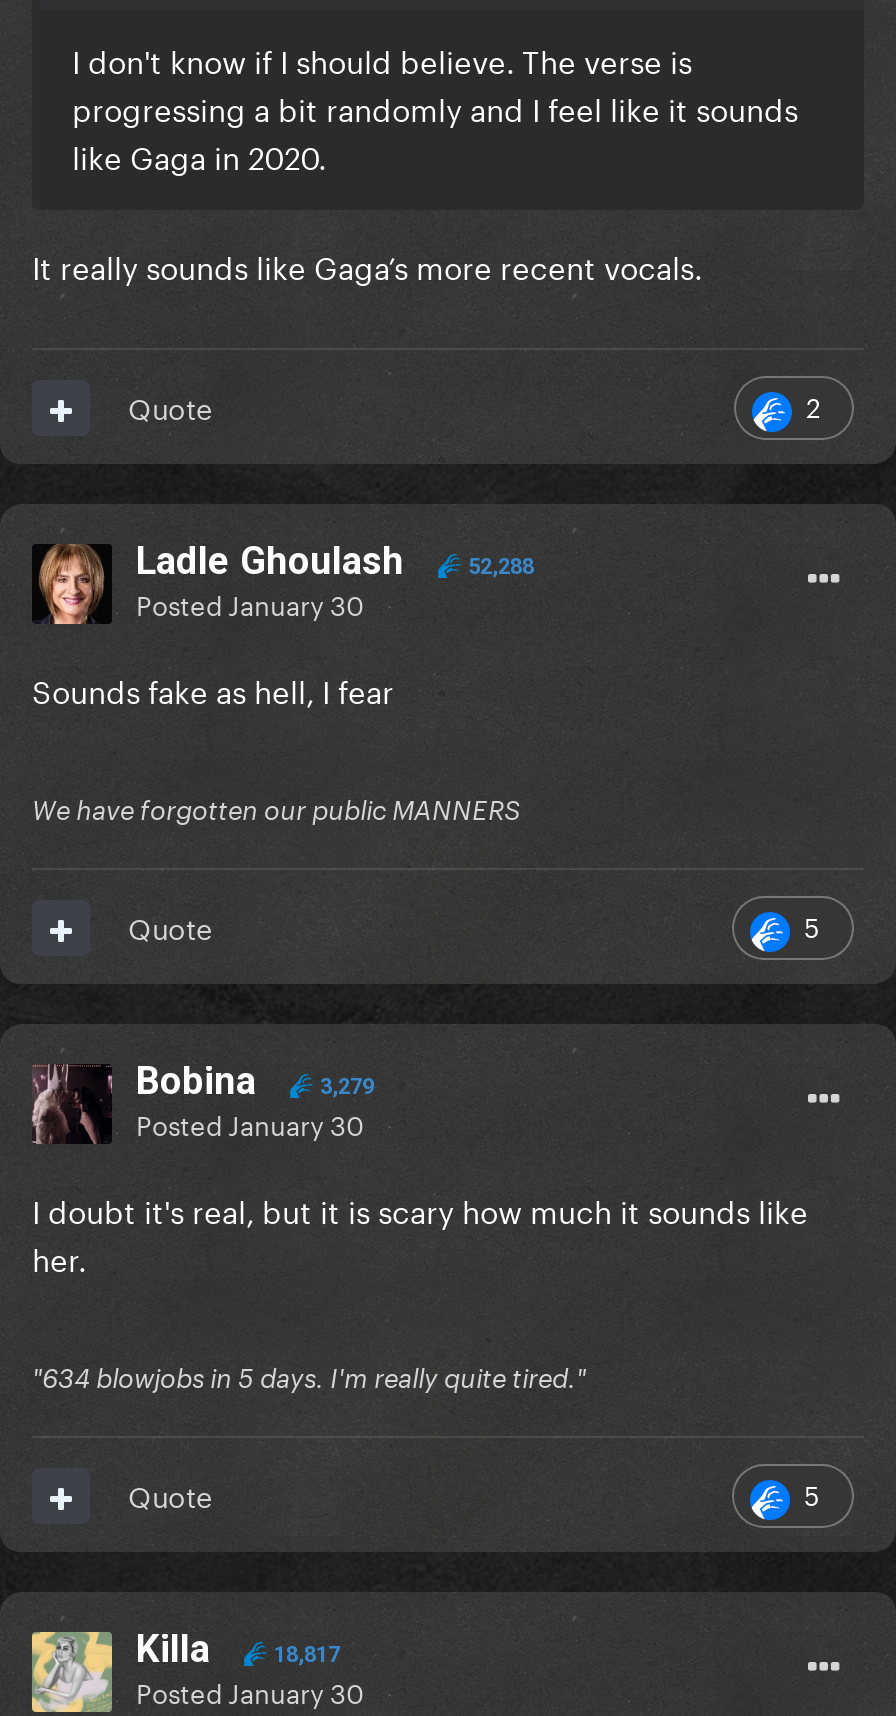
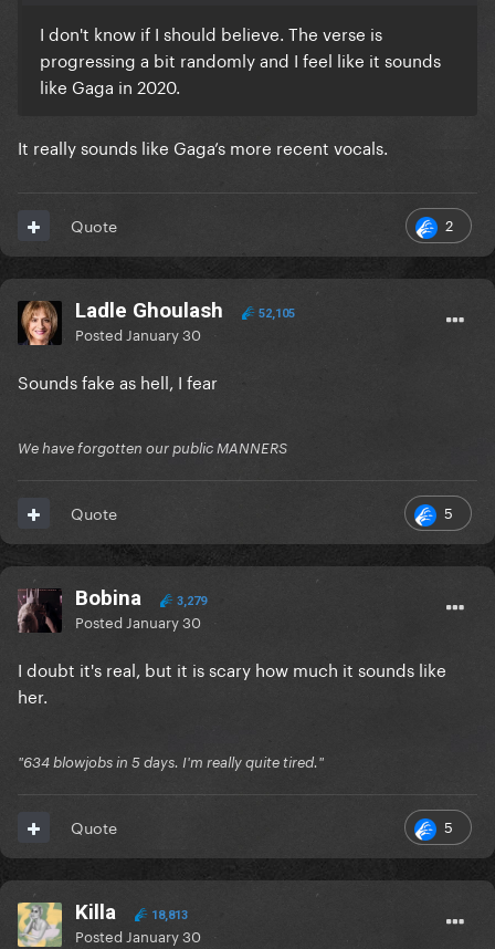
[462,555,534,581] 52,288 -> [255,307,295,321] 52,105
[268,1643,340,1669] 18,817 -> [148,909,188,923] 18,813

